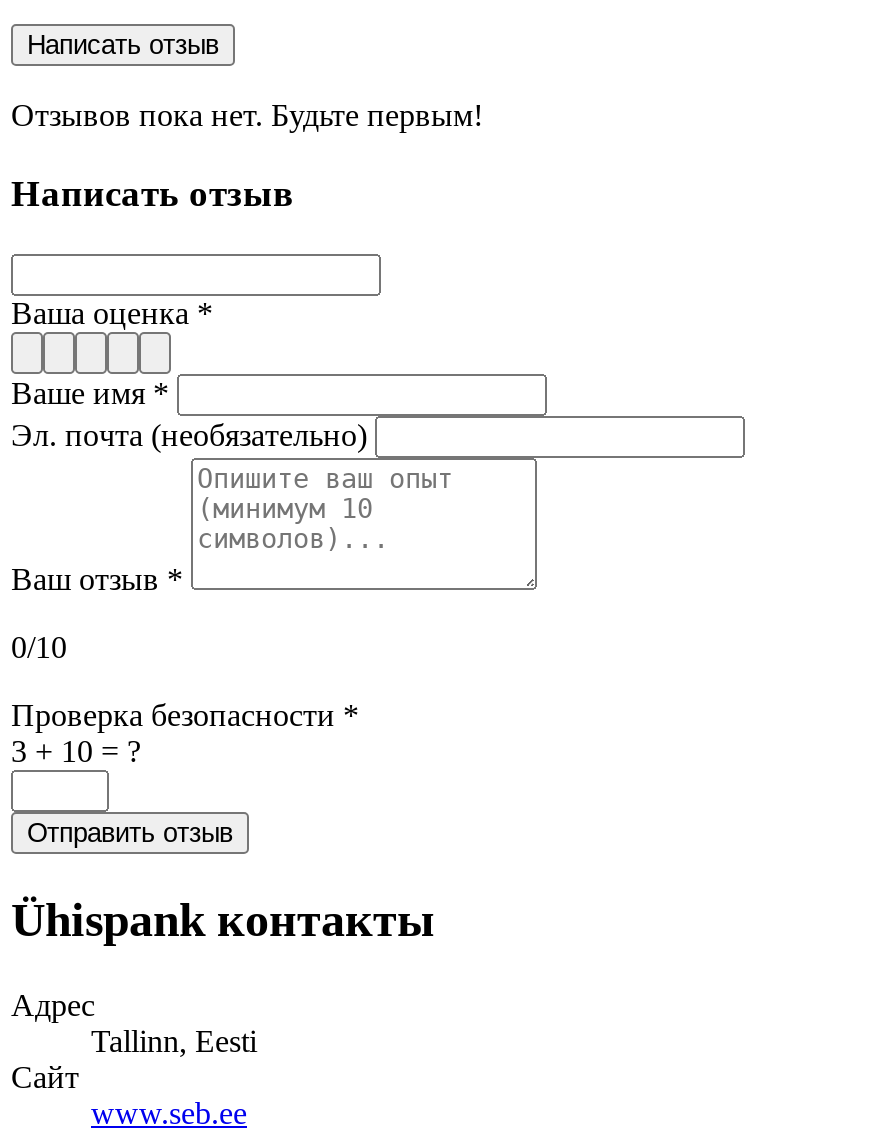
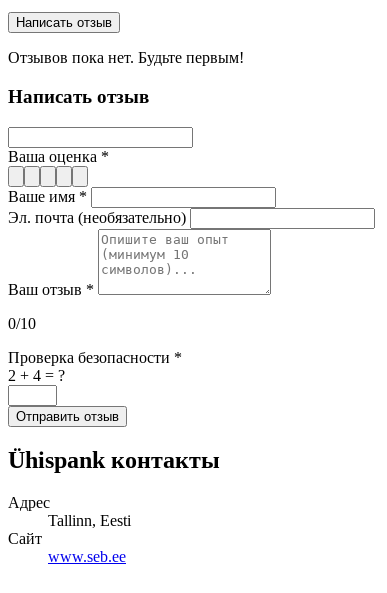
[11,734,141,768] 3 + 10= ? -> [8,367,65,384] 2 + 4= ?

